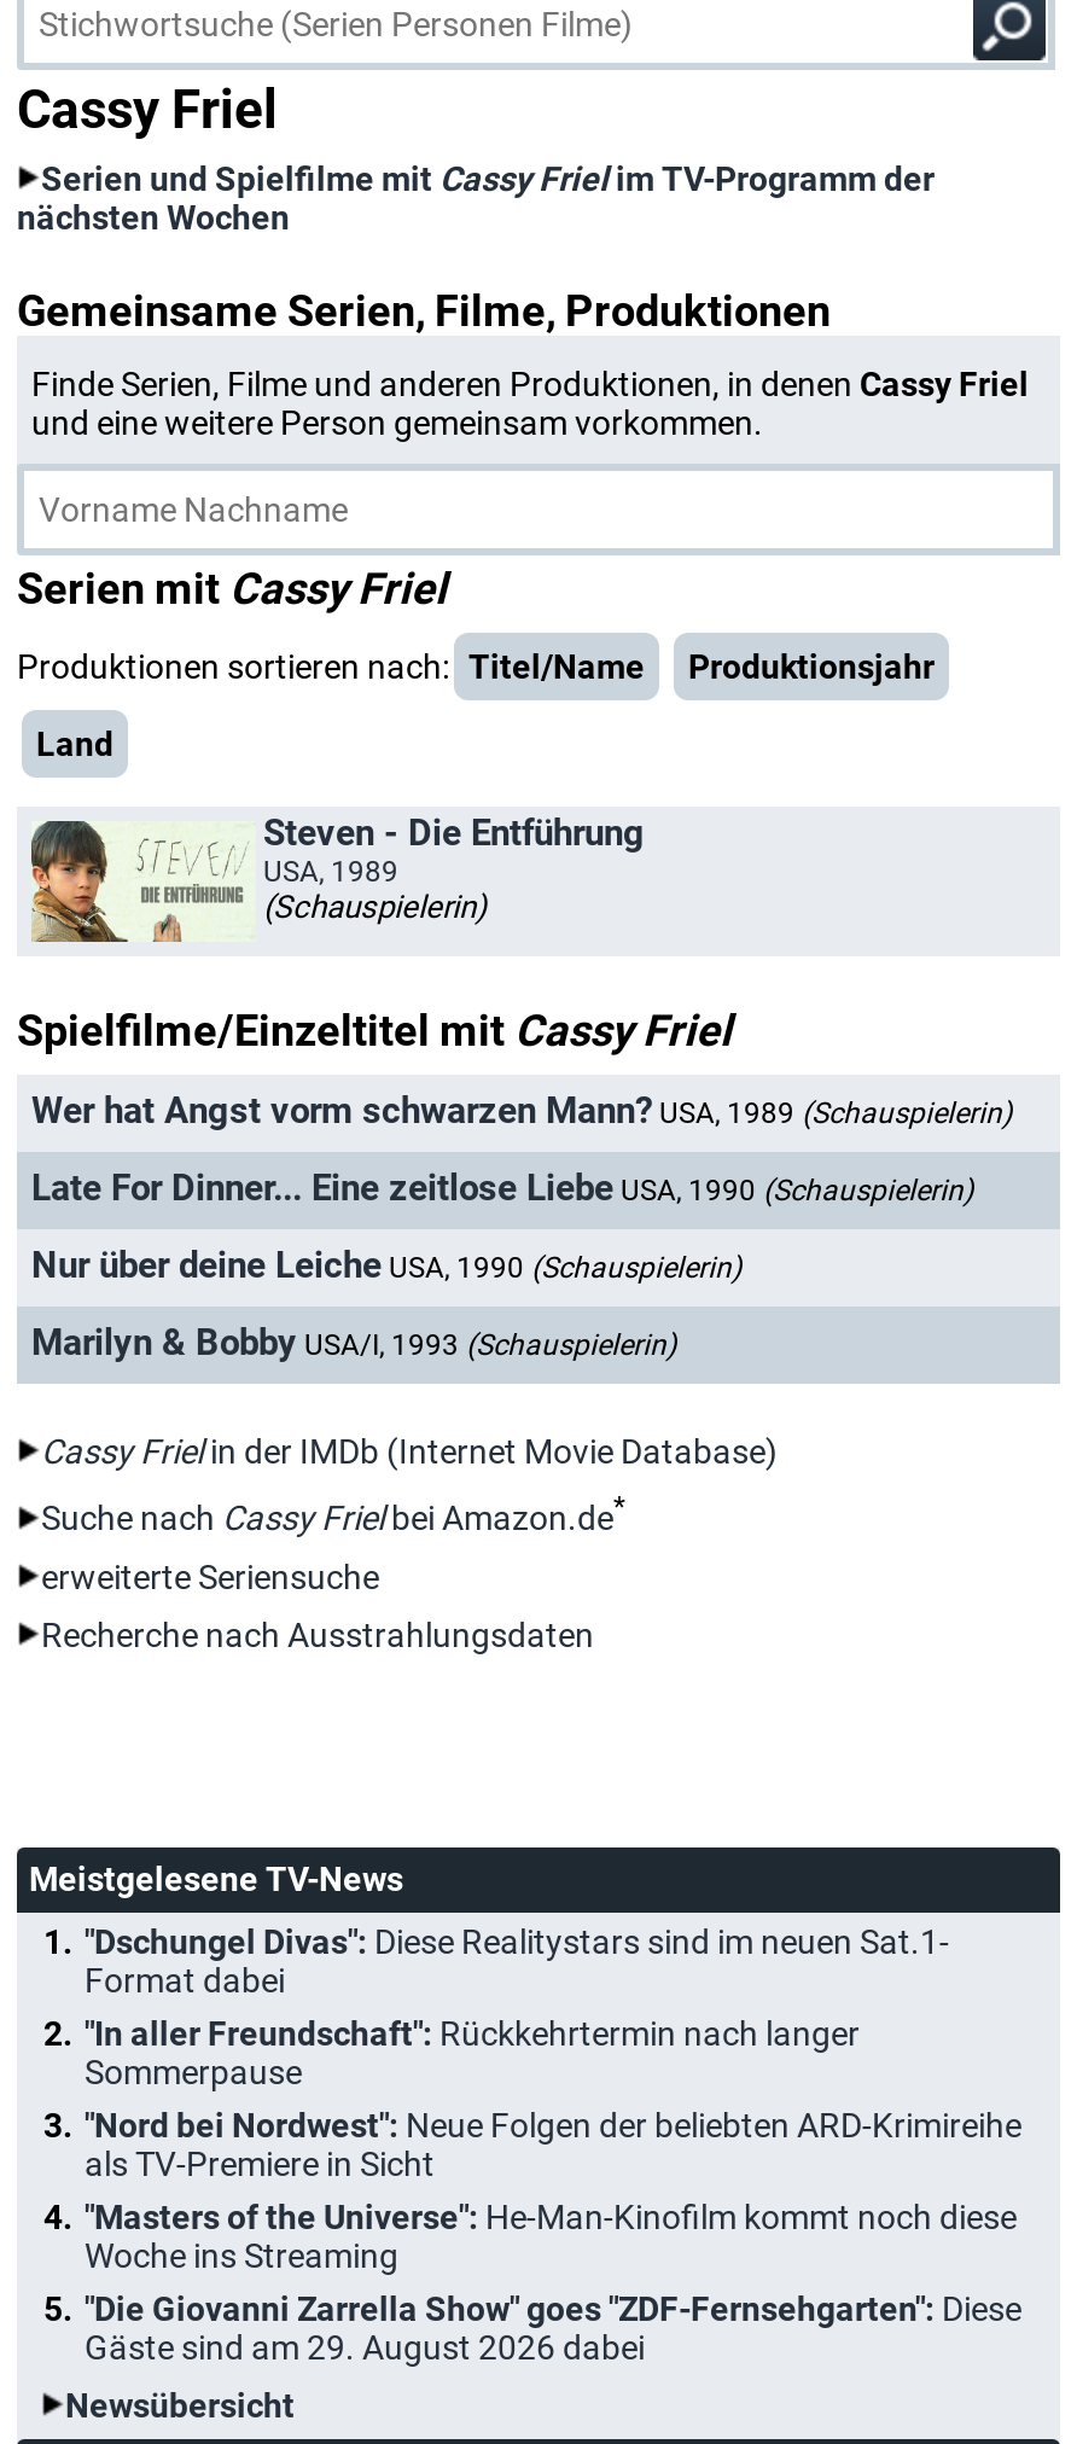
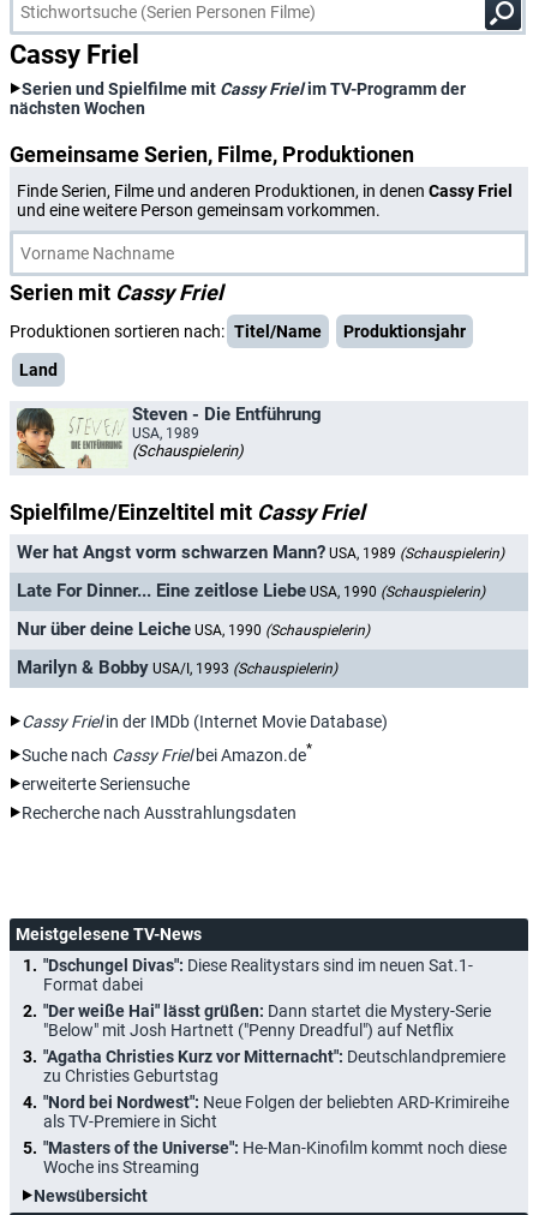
[85,2013,860,2091] "In aller Freundschaft": Rückkehrtermin nach langer | Sommerpause -> [43,1001,505,1085] "Der weiße Hai" lässt grüßen: Dann startet die Mystery-Serie | "Below" mit Josh Hartnett ("Penny Dreadful") auf Netflix | "Agatha Christies Kurz vor Mitternacht": Deutschlandpremiere | zu Christies Geburtstag
moved [85,2105,1021,2274] -> [43,1092,509,1176]: "Nord bei Nordwest": Neue Folgen der beliebten ARD-Krimireihe | als TV-Premiere in Sicht | "Masters of the Universe": He-Man-Kinofilm kommt noch diese | Woche ins Streaming
[85,2289,1021,2366] "Die Giovanni Zarrella Show" goes "ZDF-Fernsehgarten": Diese | Gäste sind am 29. August 2026 dabei -> none

